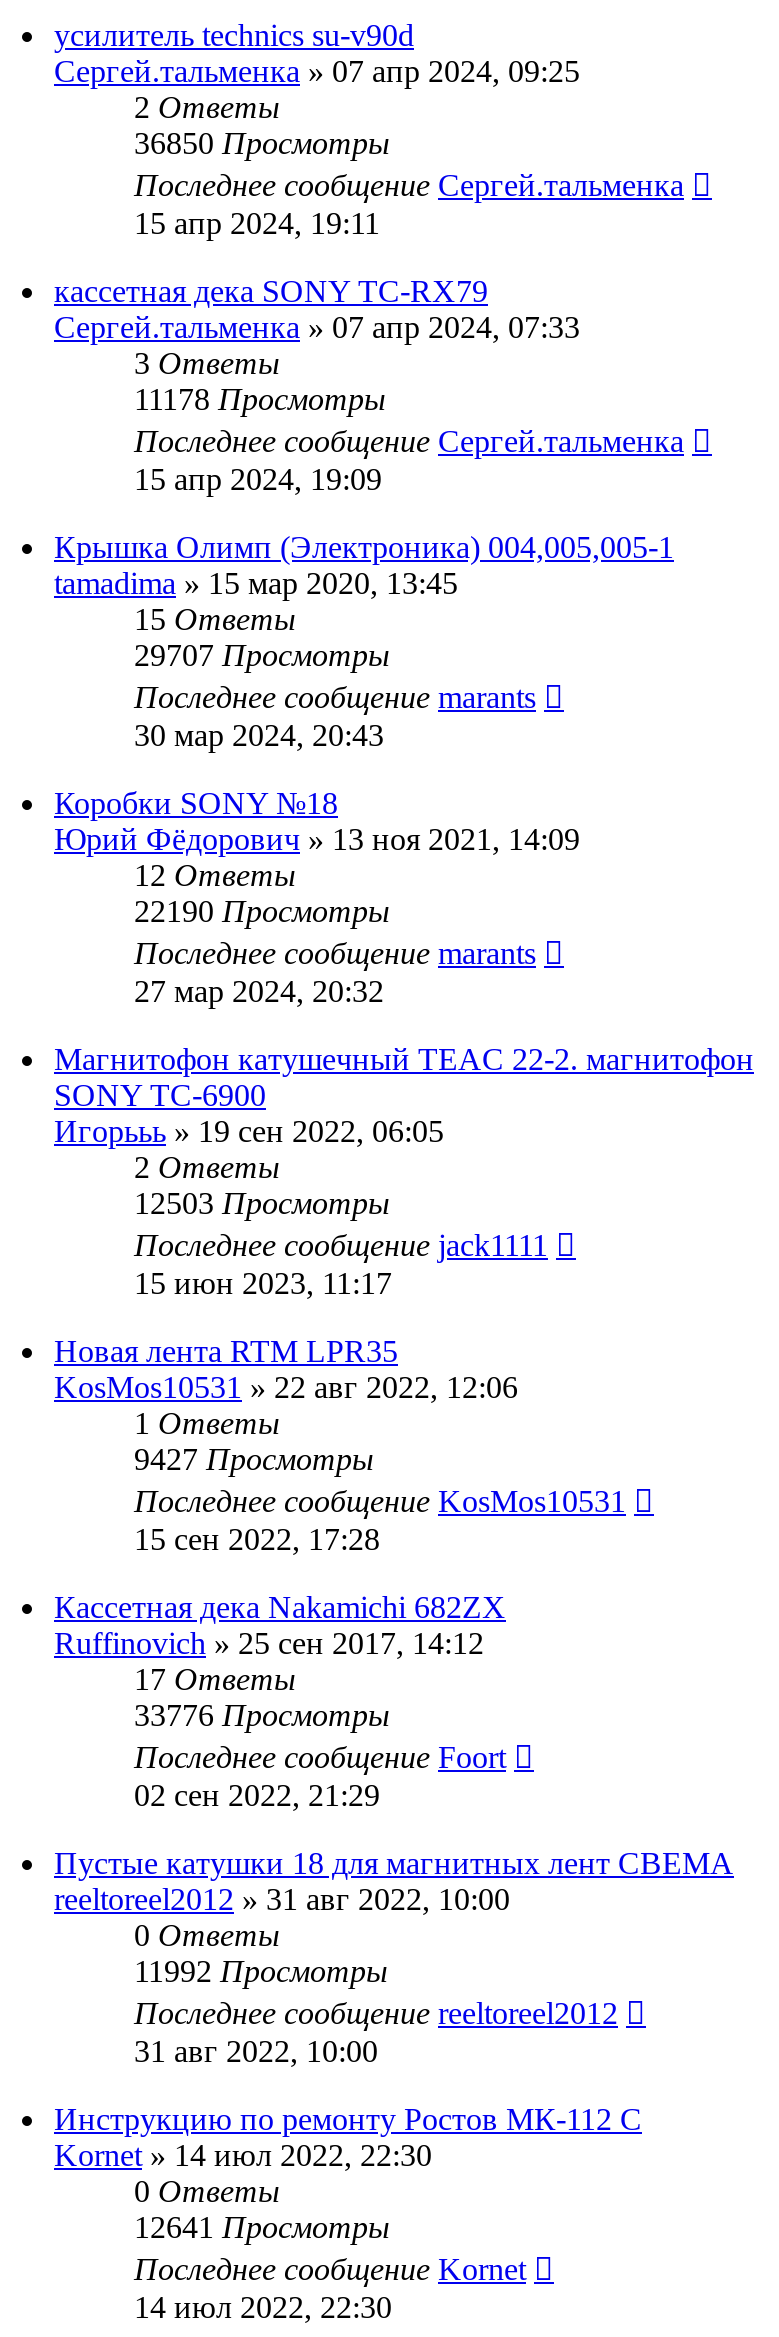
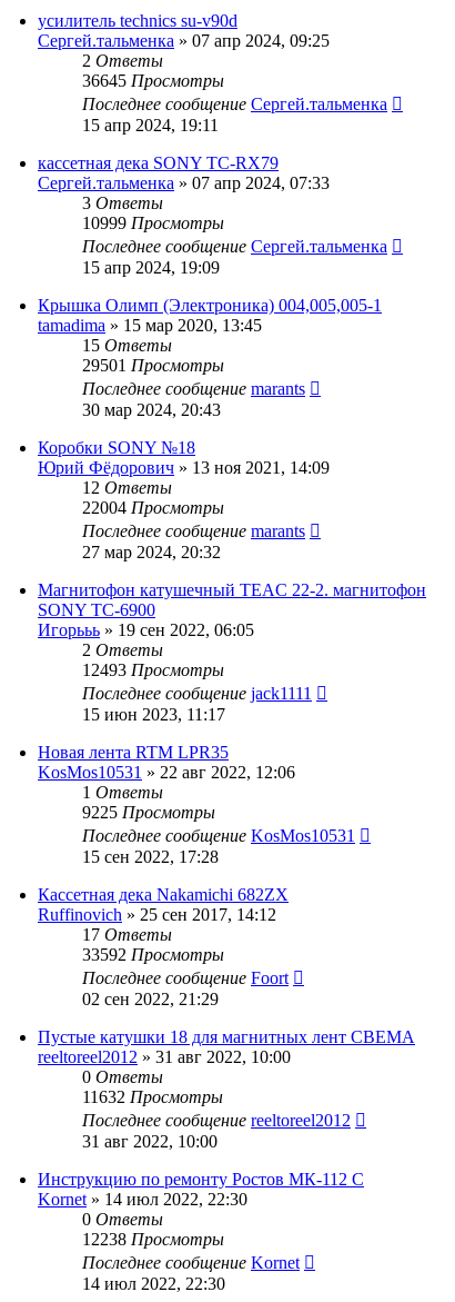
[134,126,390,160] 36850 Просмотры -> [82,71,224,90] 36645 Просмотры
[134,382,386,416] 11178 Просмотры -> [82,213,224,232] 10999 Просмотры
[134,638,390,672] 29707 Просмотры -> [82,356,224,375] 29501 Просмотры
[134,894,390,928] 22190 Просмотры -> [82,498,224,517] 22004 Просмотры
[134,1186,390,1220] 12503 Просмотры -> [82,660,224,679] 12493 Просмотры
[134,1442,374,1476] 9427 Просмотры -> [82,803,215,822] 9225 Просмотры
[134,1698,390,1732] 33776 Просмотры -> [82,945,224,964] 33592 Просмотры
[134,1954,388,1988] 11992 Просмотры -> [82,1087,223,1106] 11632 Просмотры
[134,2210,390,2244] 12641 Просмотры -> [82,1230,224,1249] 12238 Просмотры

